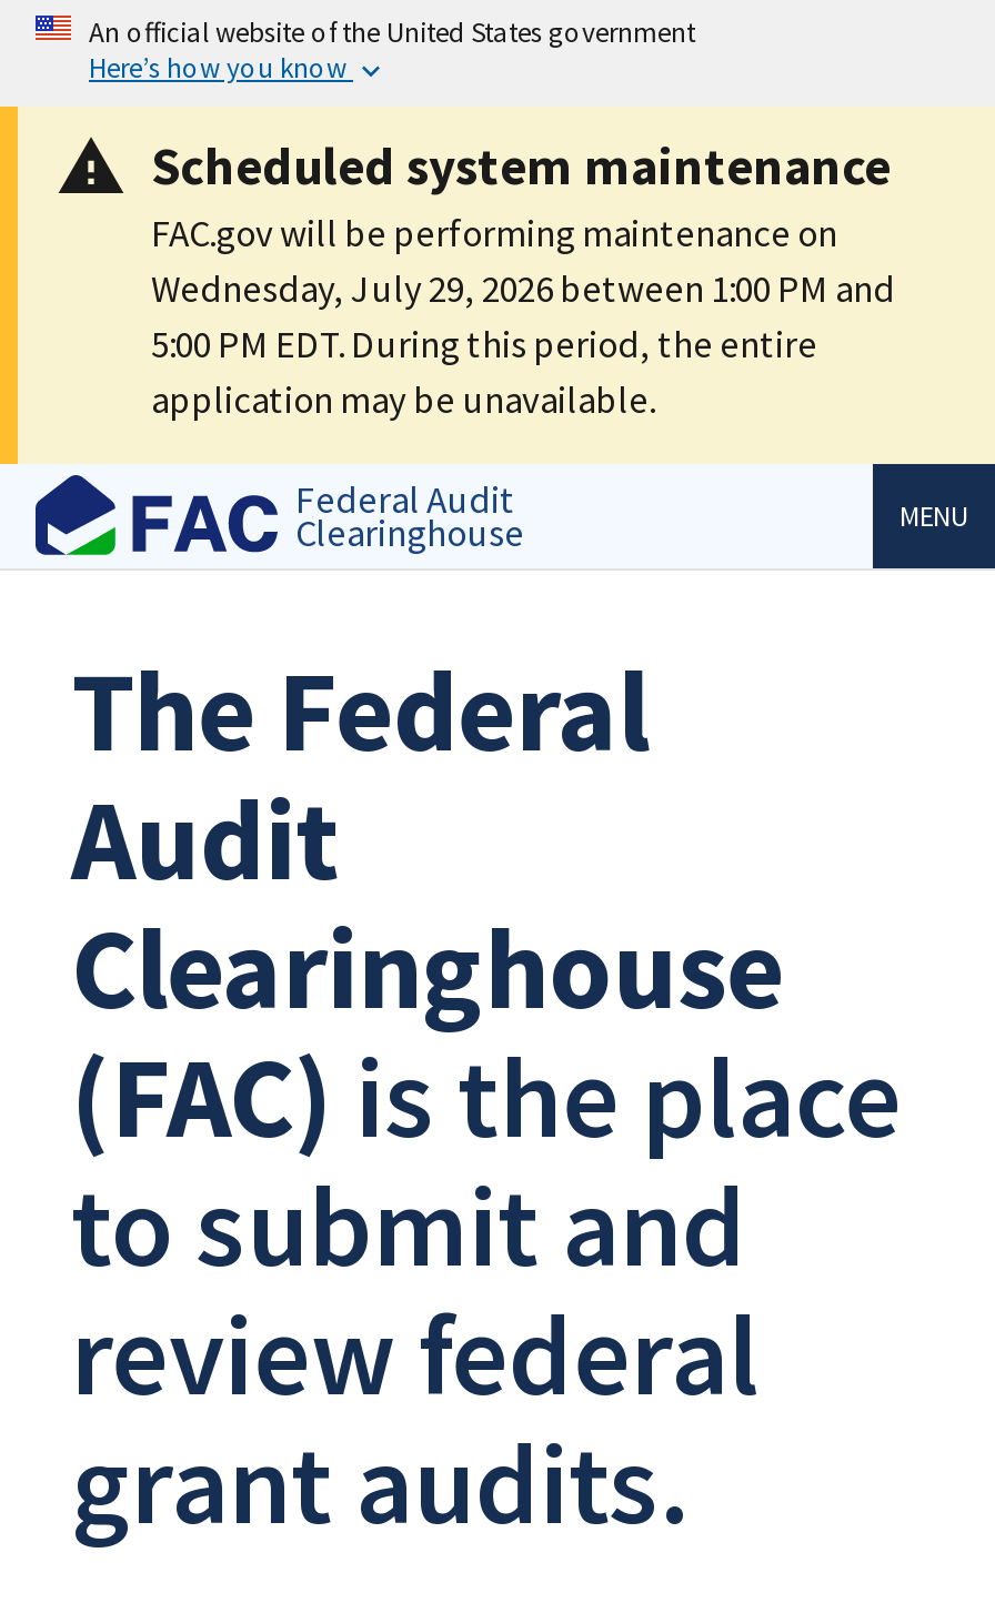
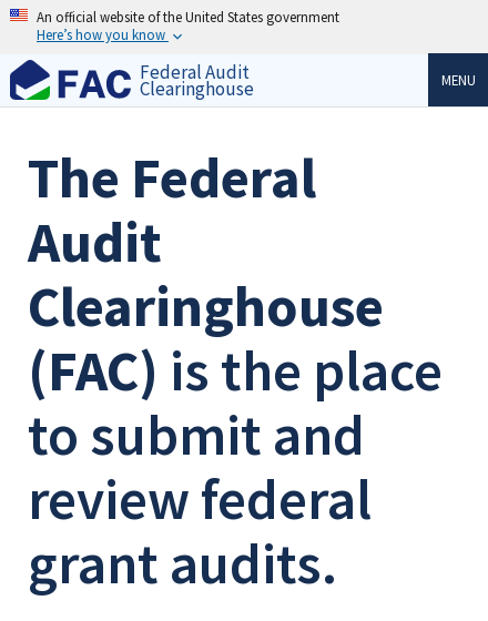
[7,104,988,466] [image] | Scheduled system maintenance | FAC.gov will be performing maintenance on | Wednesday, July 29, 2026 between 1:00 PM and | 5:00 PM EDT. During this period, the entire | application may be unavailable. -> none

